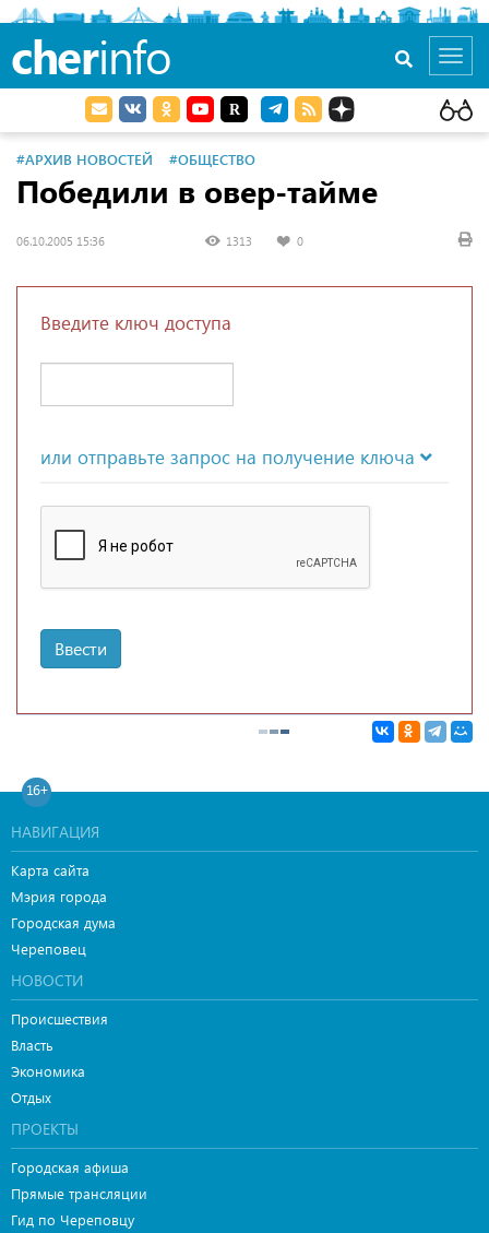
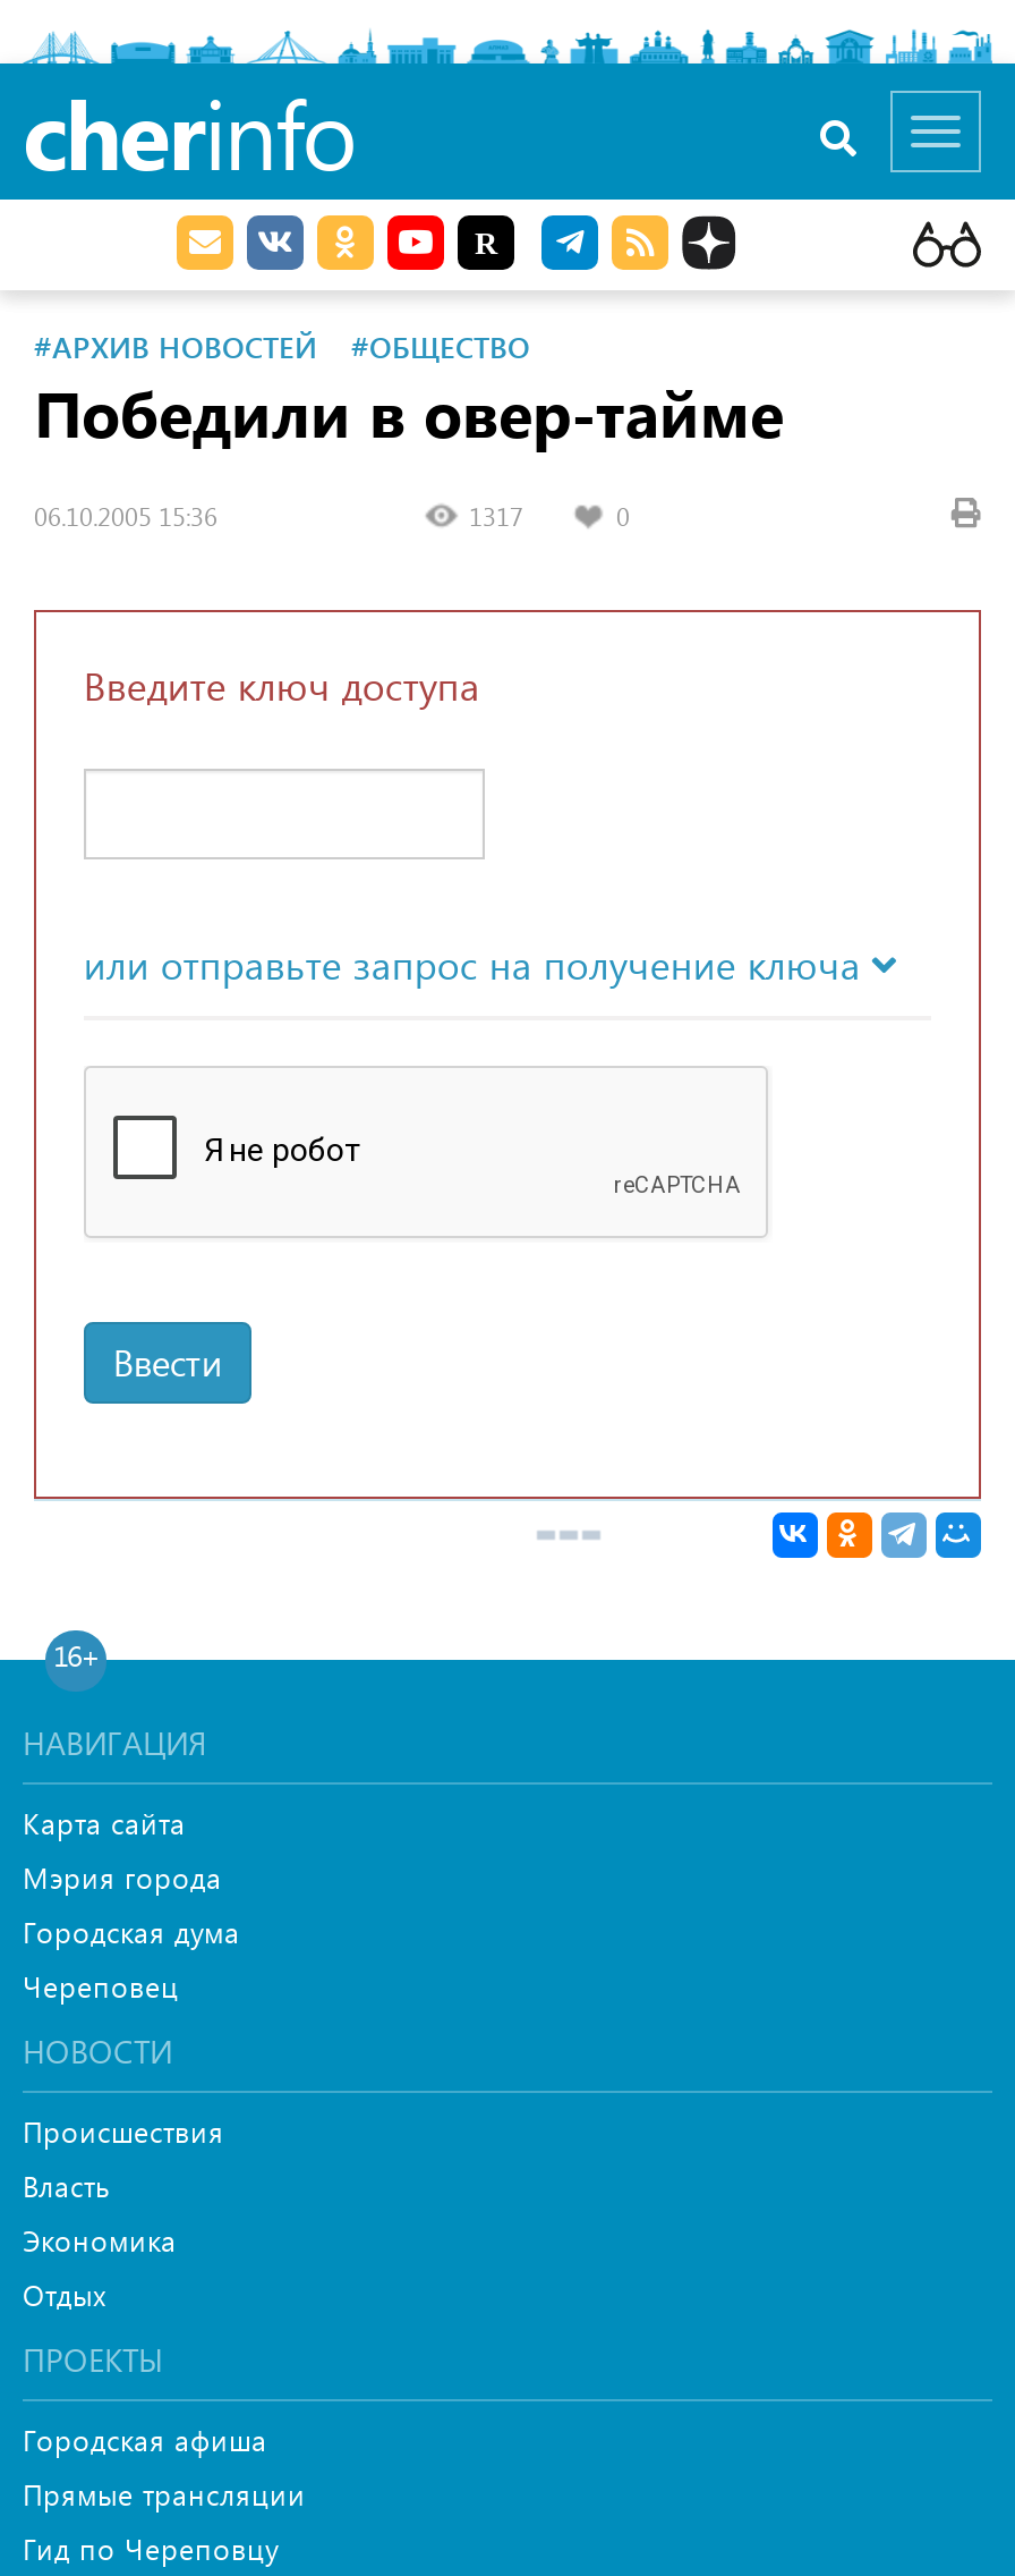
[223,234,252,248] 1313 -> [462,501,523,531] 1317

